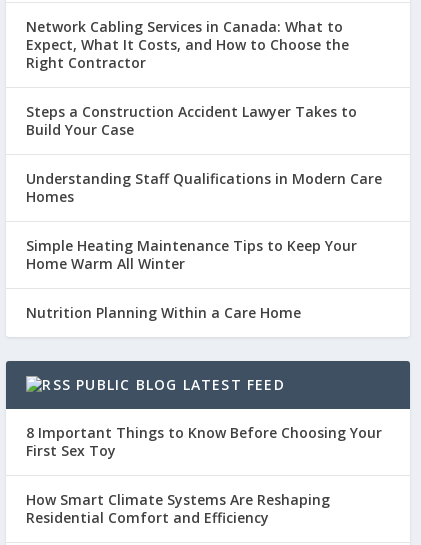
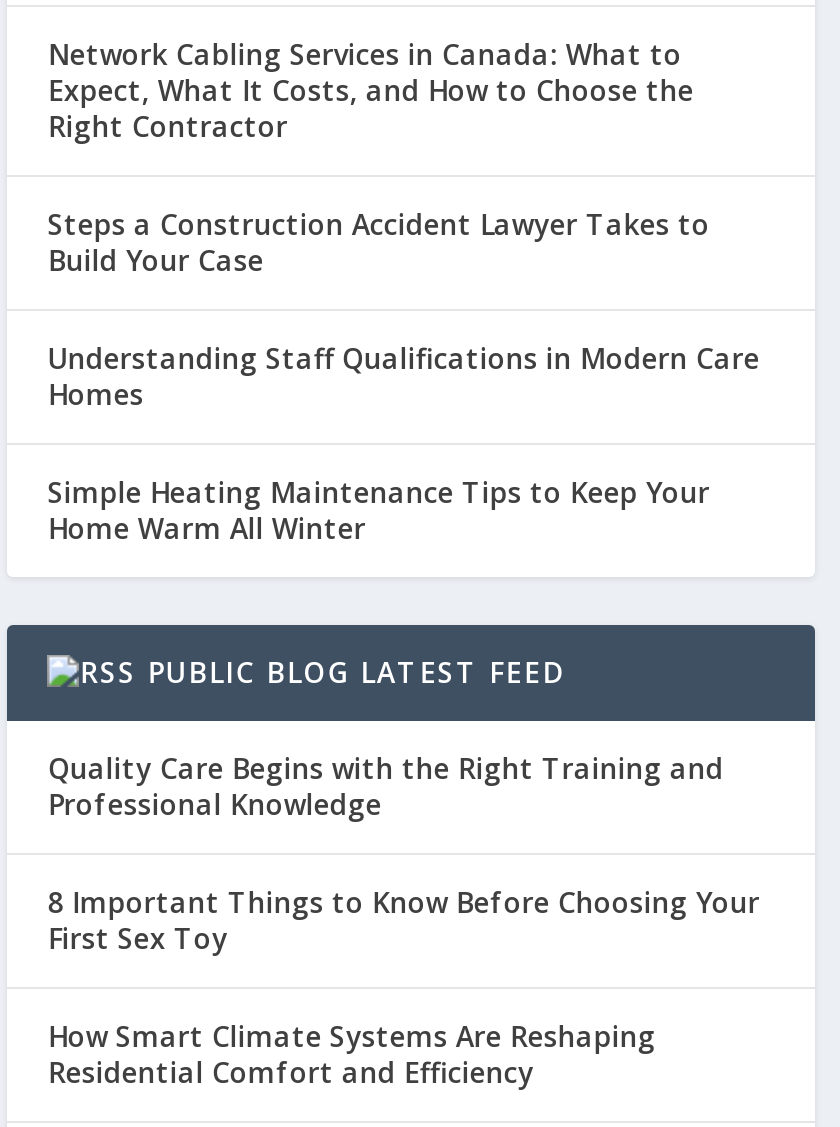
[26,303,301,322] Nutrition Planning Within a Care Home -> none
moved [76,375,285,394] -> [147,652,565,690]: PUBLIC BLOG LATEST FEED
none -> [48,748,724,822] Quality Care Begins with the Right Training and | Professional Knowledge

